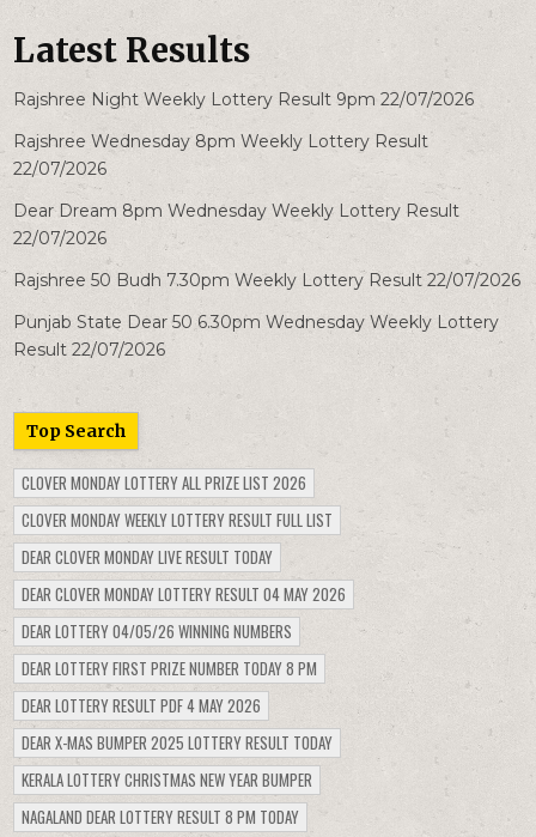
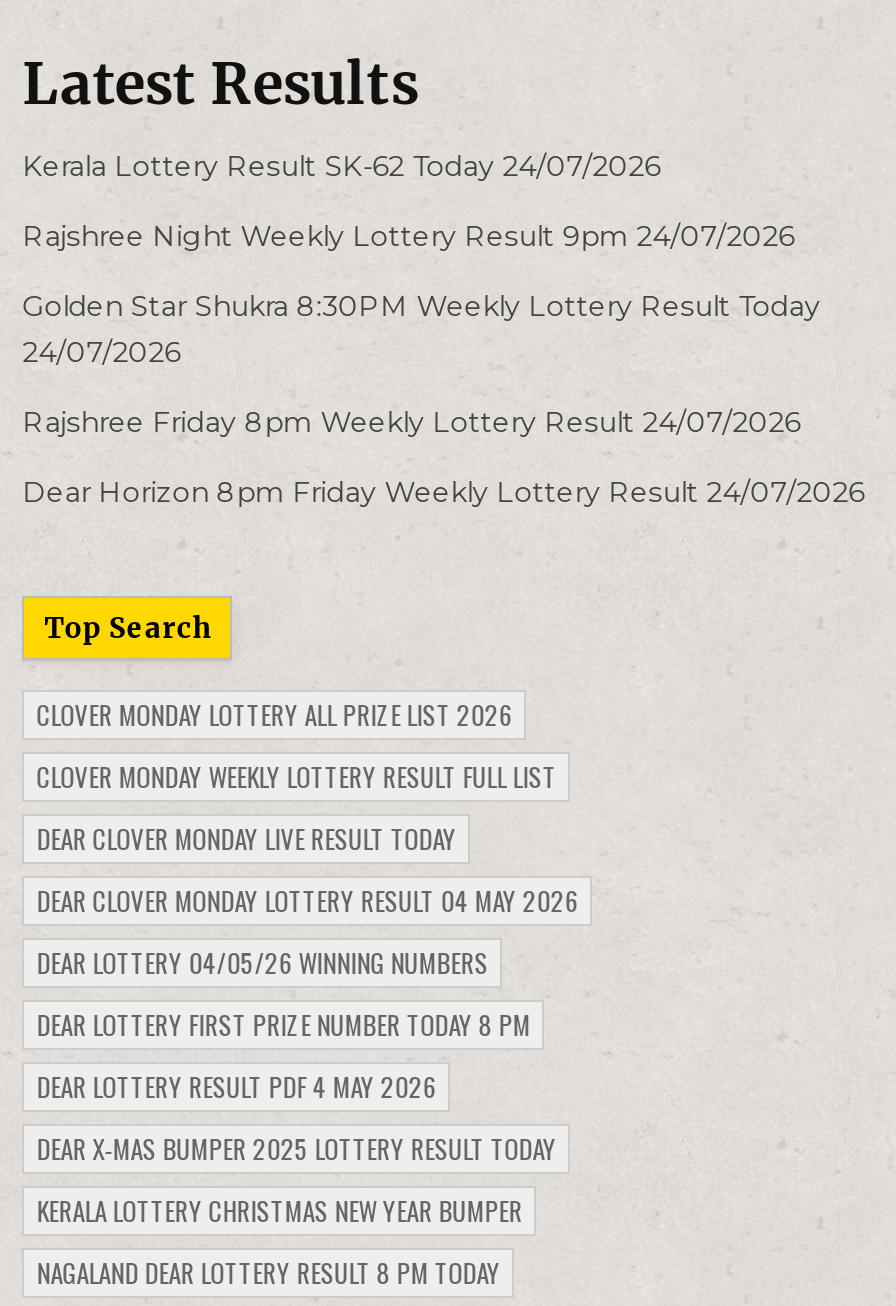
[13,89,474,111] Rajshree Night Weekly Lottery Result 9pm 22/07/2026 -> [22,149,660,185] Kerala Lottery Result SK-62 Today 24/07/2026
[13,131,429,180] Rajshree Wednesday 8pm Weekly Lottery Result | 22/07/2026 -> [22,219,794,255] Rajshree Night Weekly Lottery Result 9pm 24/07/2026
[13,200,460,250] Dear Dream 8pm Wednesday Weekly Lottery Result | 22/07/2026 -> [22,289,820,371] Golden Star Shukra 8:30PM Weekly Lottery Result Today | 24/07/2026
[13,270,521,291] Rajshree 50 Budh 7.30pm Weekly Lottery Result 22/07/2026 -> [22,405,800,441] Rajshree Friday 8pm Weekly Lottery Result 24/07/2026
[13,312,499,361] Punjab State Dear 50 6.30pm Wednesday Weekly Lottery | Result 22/07/2026 -> [22,475,864,511] Dear Horizon 8pm Friday Weekly Lottery Result 24/07/2026

